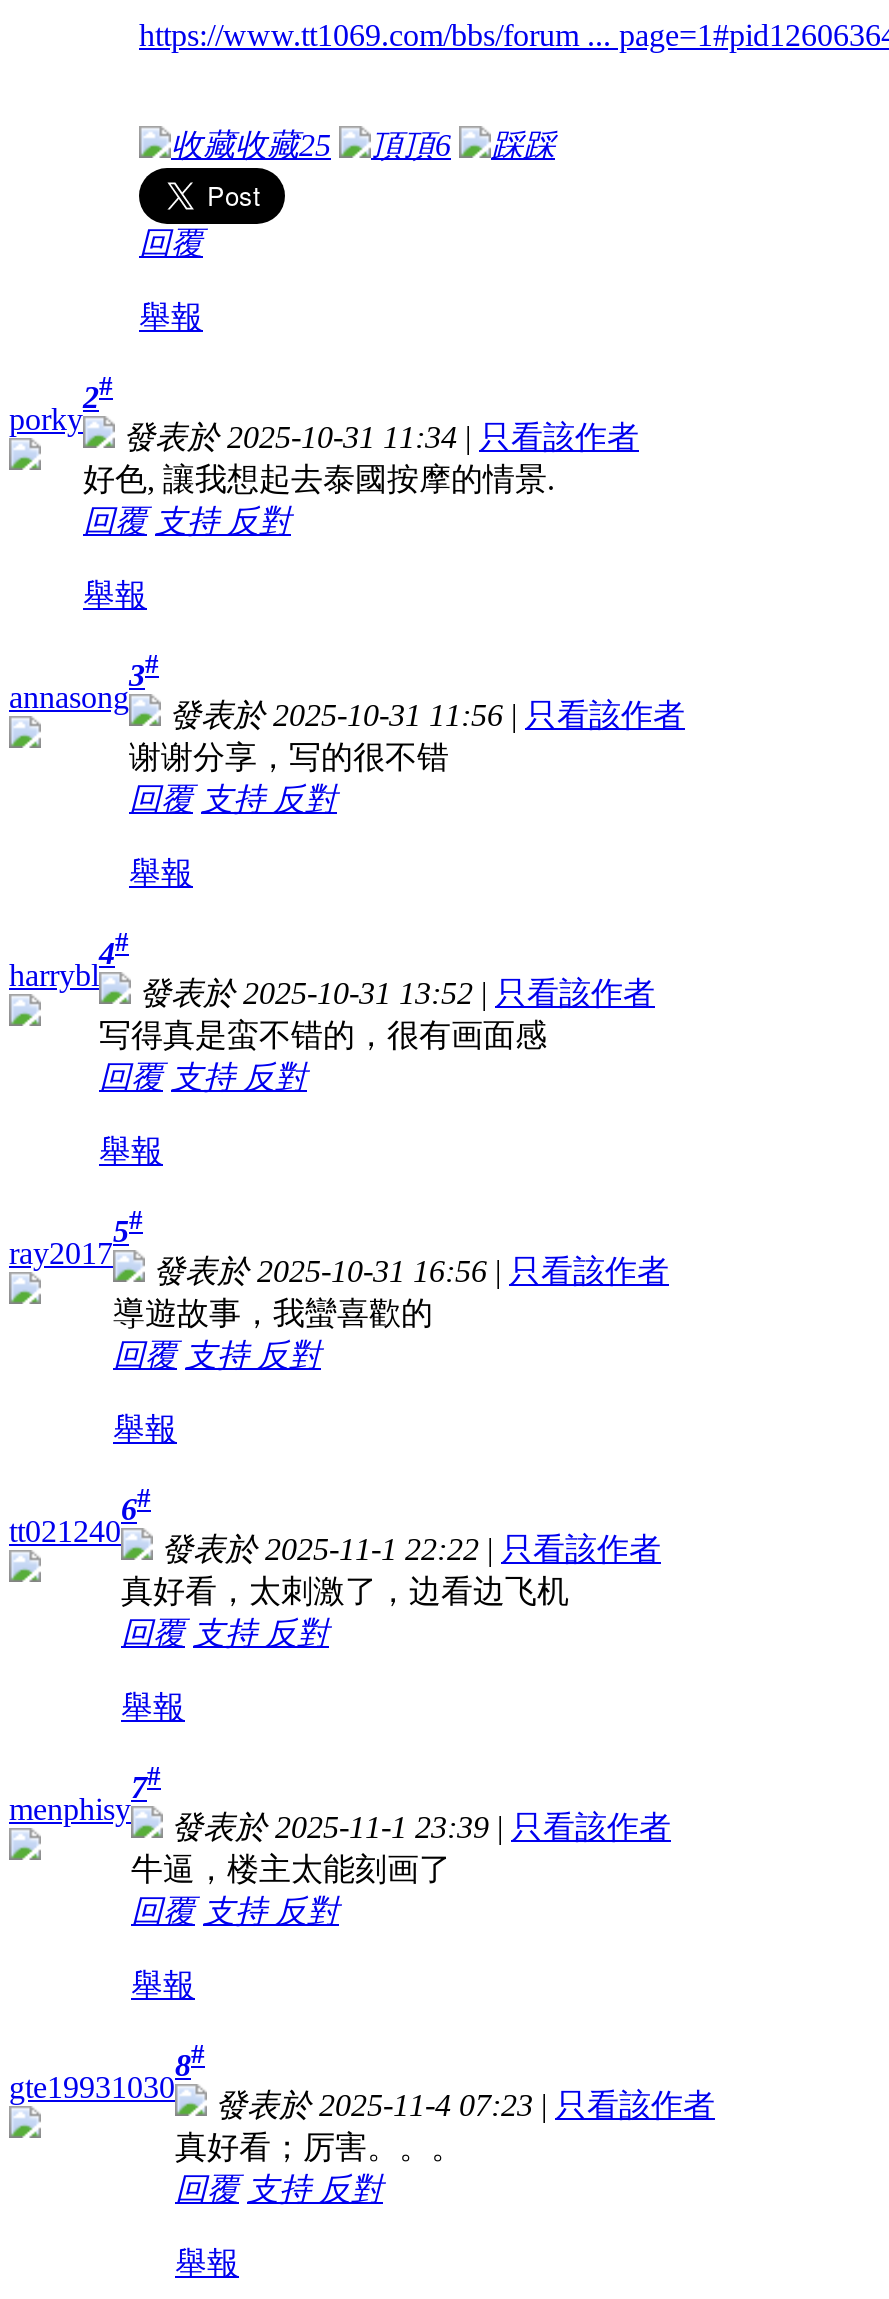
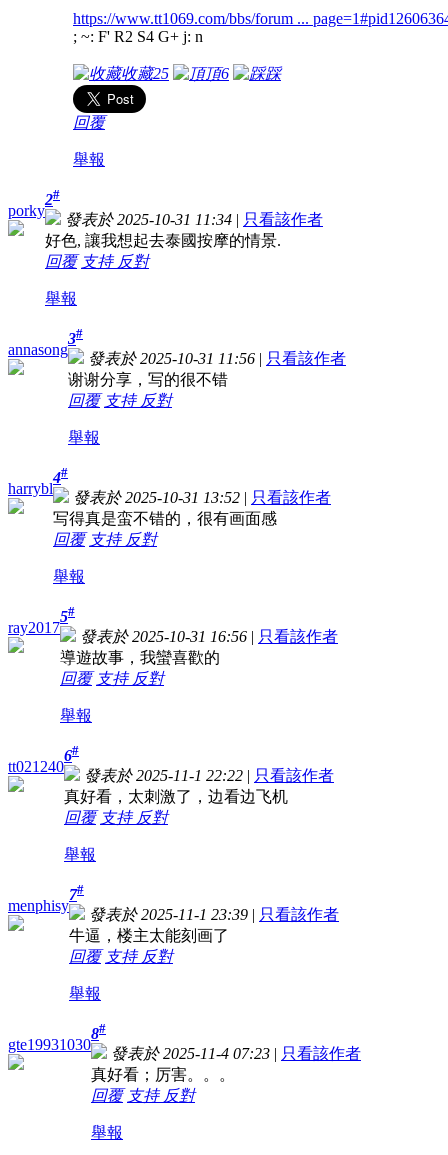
none -> [73,28,203,45] ; ~: F' R2 S4 G+ j: n

